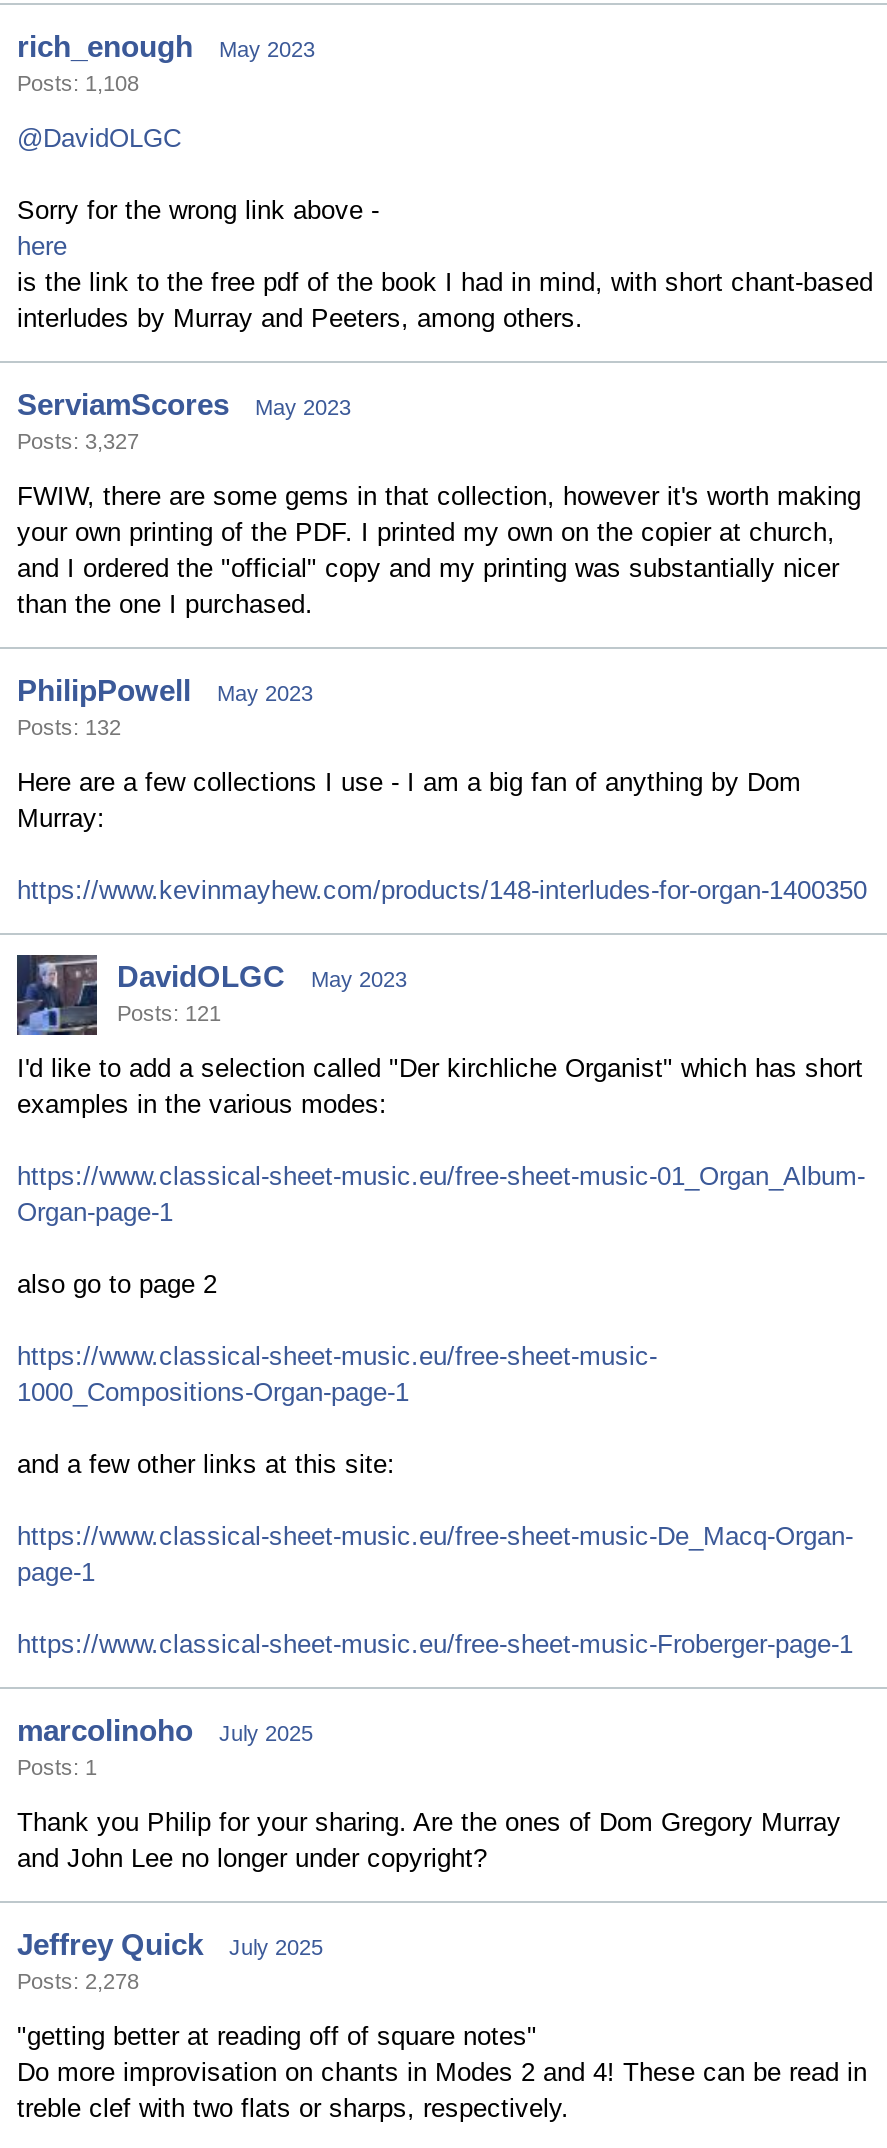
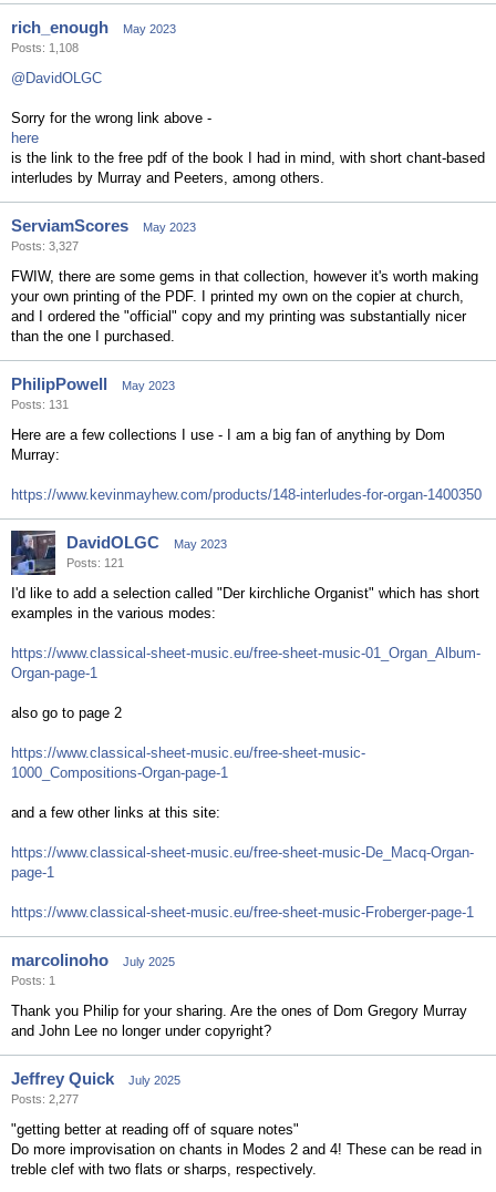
[17,715,121,739] Posts: 132 -> [11,398,69,411] Posts: 131
[17,1969,139,1993] Posts: 2,278 -> [11,1092,79,1106] Posts: 2,277

